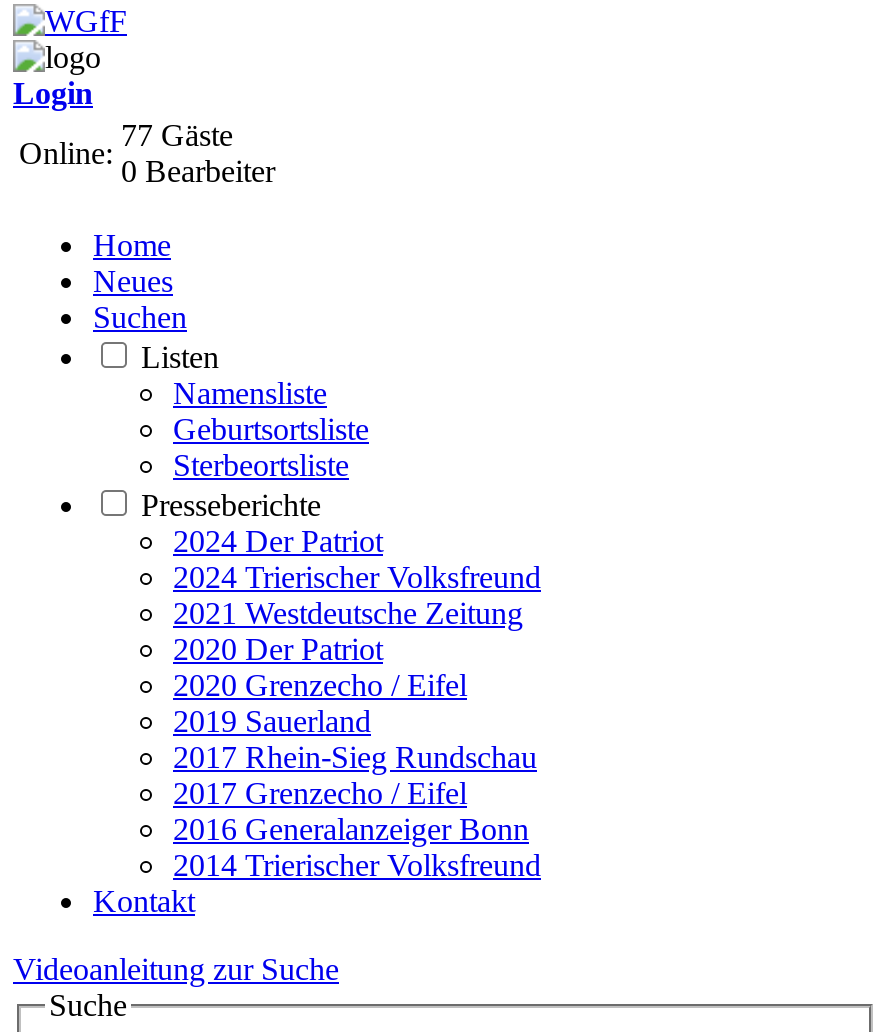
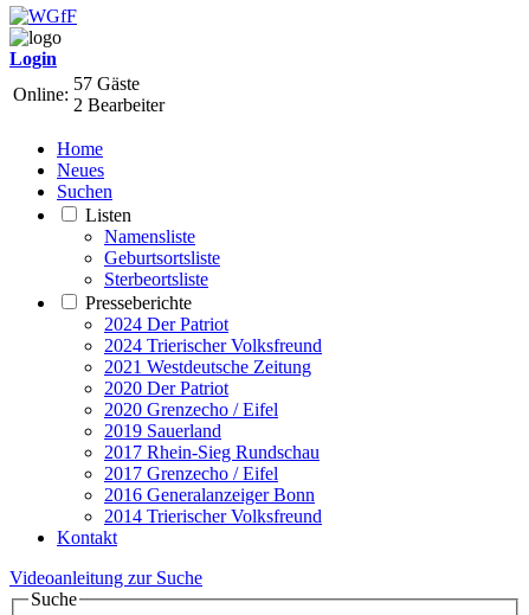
[121,118,233,152] 77 Gäste -> [73,73,140,94] 57 Gäste
[121,154,275,188] 0 Bearbeiter -> [73,95,164,115] 2 Bearbeiter

